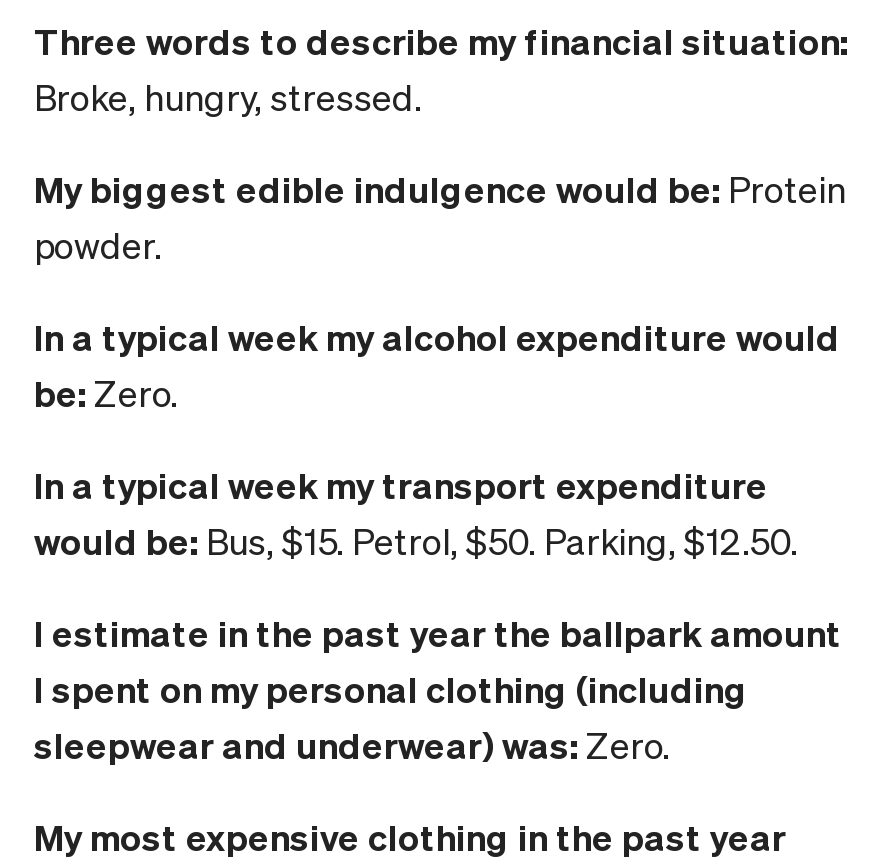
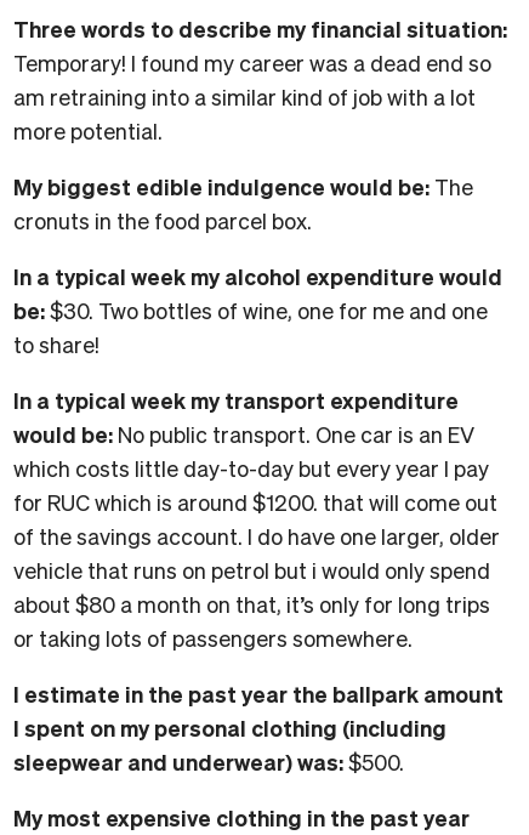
[34,73,422,119] Broke, hungry, stressed. -> [13,48,491,144] Temporary! I found my career was a dead end so | am retraining into a similar kind of job with a lot | more potential.
[34,165,846,267] My biggest edible indulgence would be: Protein | powder. -> [13,172,473,234] My biggest edible indulgence would be: The | cronuts in the food parcel box.
[34,369,178,415] be: Zero. -> [13,296,488,358] be: $30. Two bottles of wine, one for me and one | to share!
[34,517,798,563] would be: Bus, $15. Petrol, $50. Parking, $12.50. -> [13,420,500,651] would be: No public transport. One car is an EV | which costs little day-to-day but every year I pay | for RUC which is around $1200. that will come out | of the savings account. I do have one larger, older | vehicle that runs on petrol but i would only spend | about $80 a month on that, it’s only for long trips | or taking lots of passengers somewhere.
[34,721,670,767] sleepwear and underwear) was: Zero. -> [13,747,404,775] sleepwear and underwear) was: $500.

